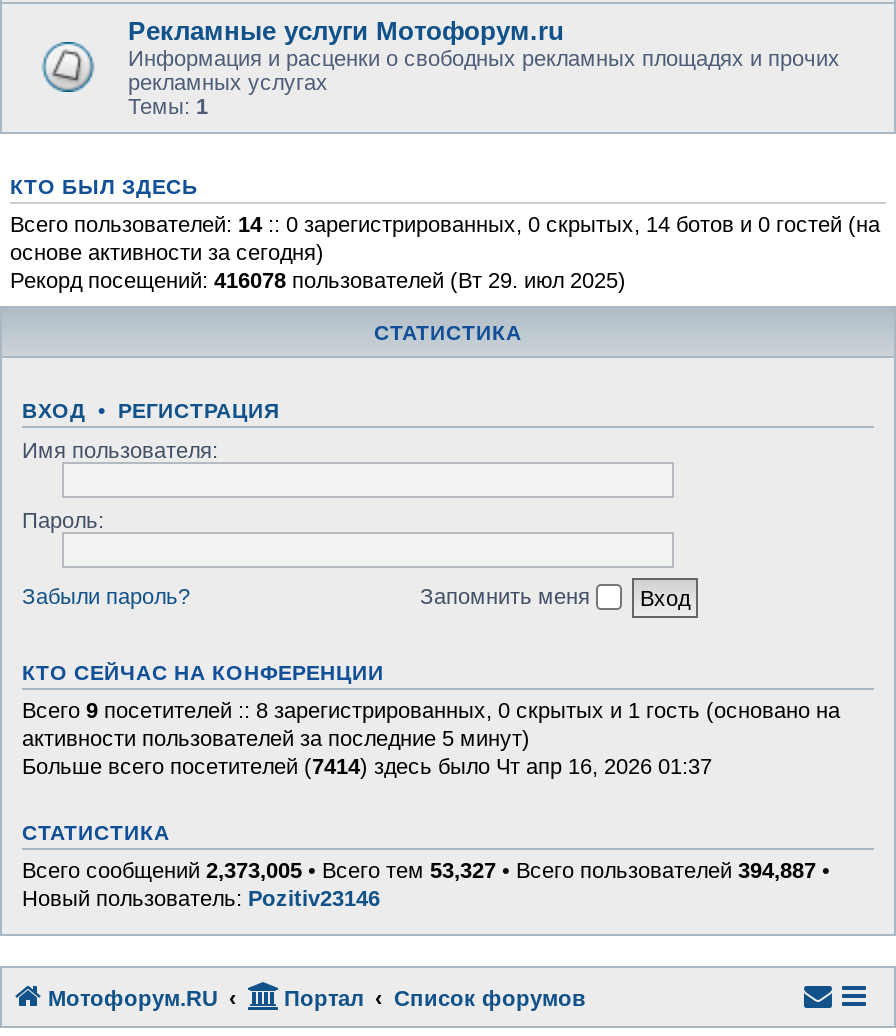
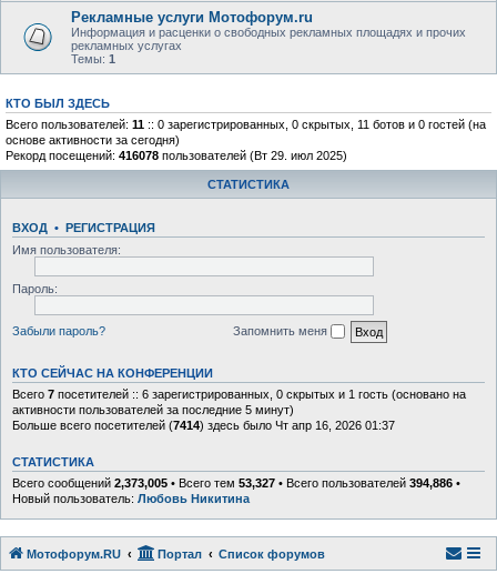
[10,212,880,236] Всего пользователей: 14:: 0 зарегистрированных, 0 скрытых, 14 ботов и 0 гостей (на -> [6,118,486,131] Всего пользователей: 11:: 0 зарегистрированных, 0 скрытых, 11 ботов и 0 гостей (на
[22,698,840,722] Всего 9 посетителей :: 8 зарегистрированных, 0 скрытых и 1 гость (основано на -> [12,388,466,401] Всего 7 посетителей :: 6 зарегистрированных, 0 скрытых и 1 гость (основано на
[22,858,830,910] Всего сообщений 2,373,005 • Всего тем 53,327 • Всего пользователей 394,887 • | Новый пользователь: Pozitiv23146 -> [12,477,460,505] Всего сообщений 2,373,005 • Всего тем 53,327 • Всего пользователей 394,886 • | Новый пользователь: Любовь Никитина

